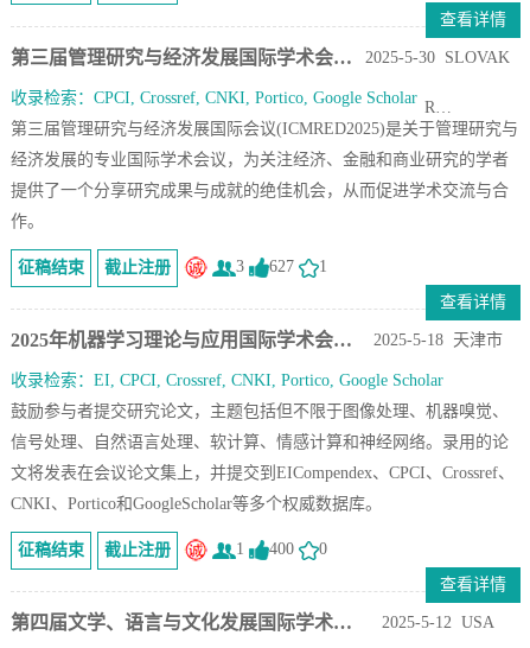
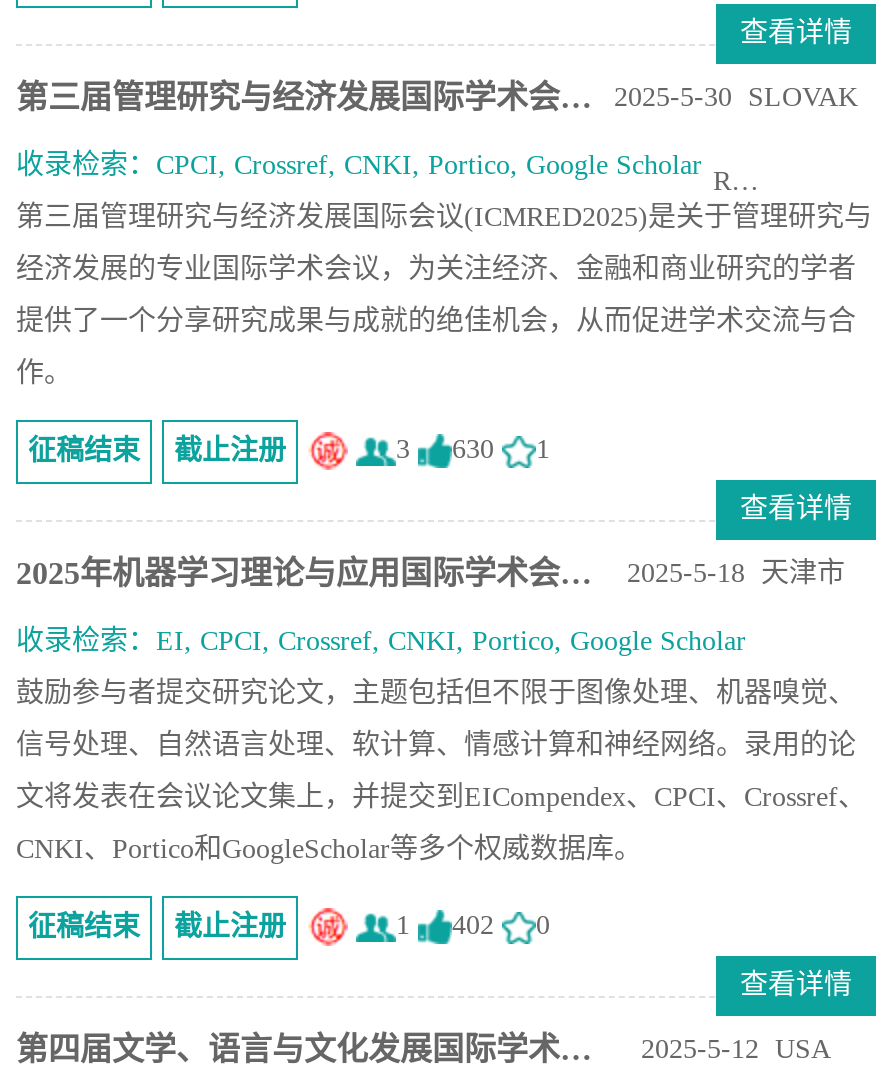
[269,258,299,275] 627 -> [452,434,502,464] 630
[269,540,299,558] 400 -> [452,910,502,940] 402

